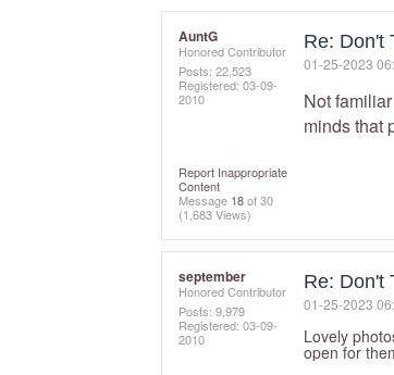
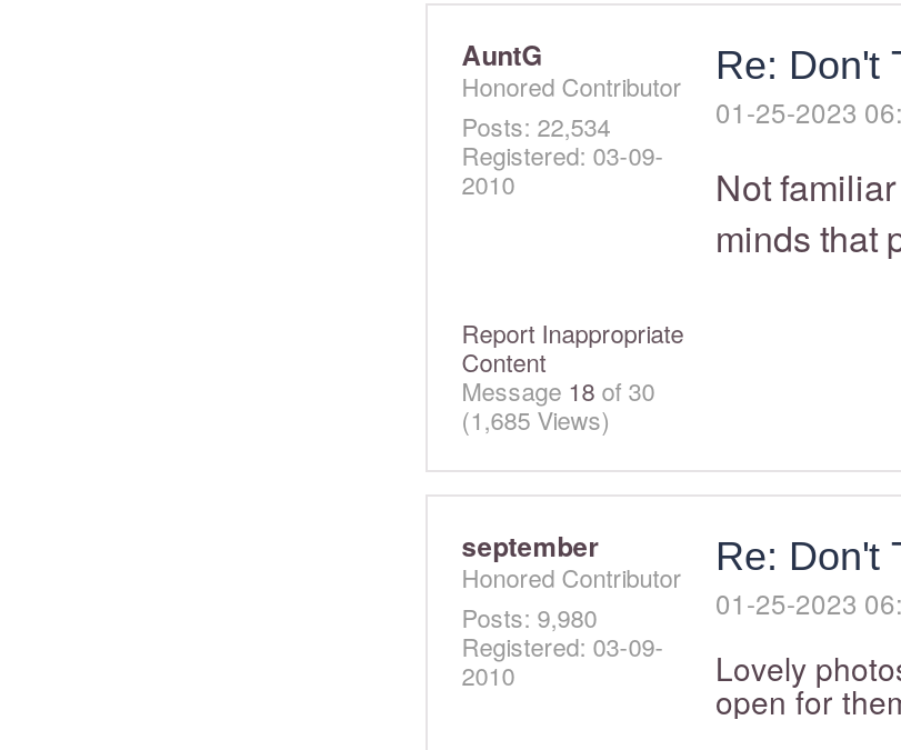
[179,62,252,79] Posts: 22,523 -> [461,108,610,143] Posts: 22,534
[179,205,252,223] (1,683 Views) -> [461,401,610,437] (1,685 Views)
[179,302,245,320] Posts: 9,979 -> [461,599,597,634] Posts: 9,980

